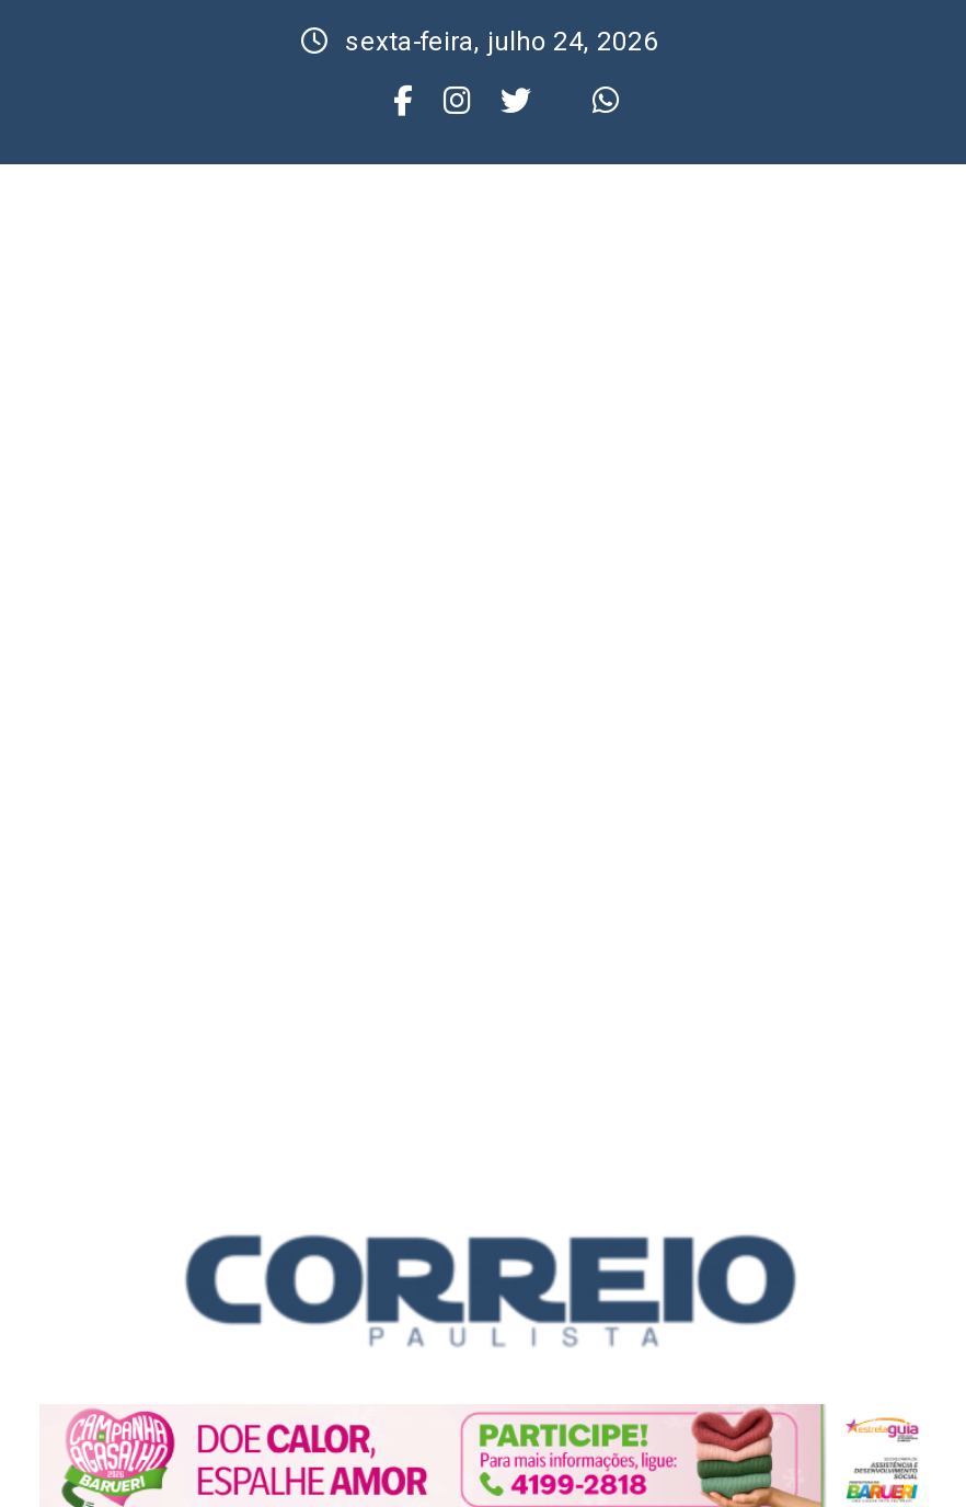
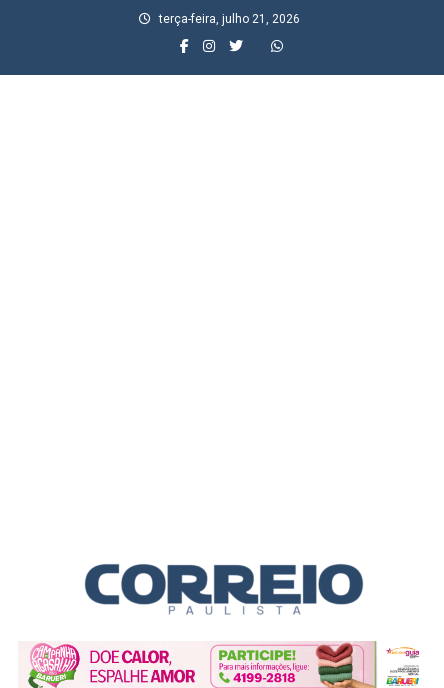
[345,26,658,57] sexta-feira, julho 24, 2026 -> [158,12,299,26] terça-feira, julho 21, 2026

